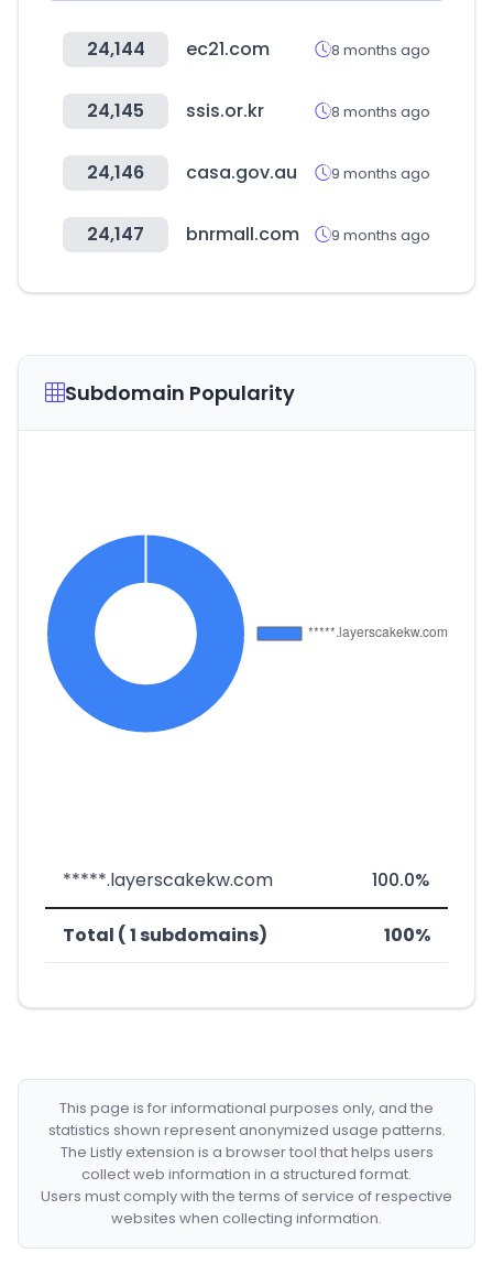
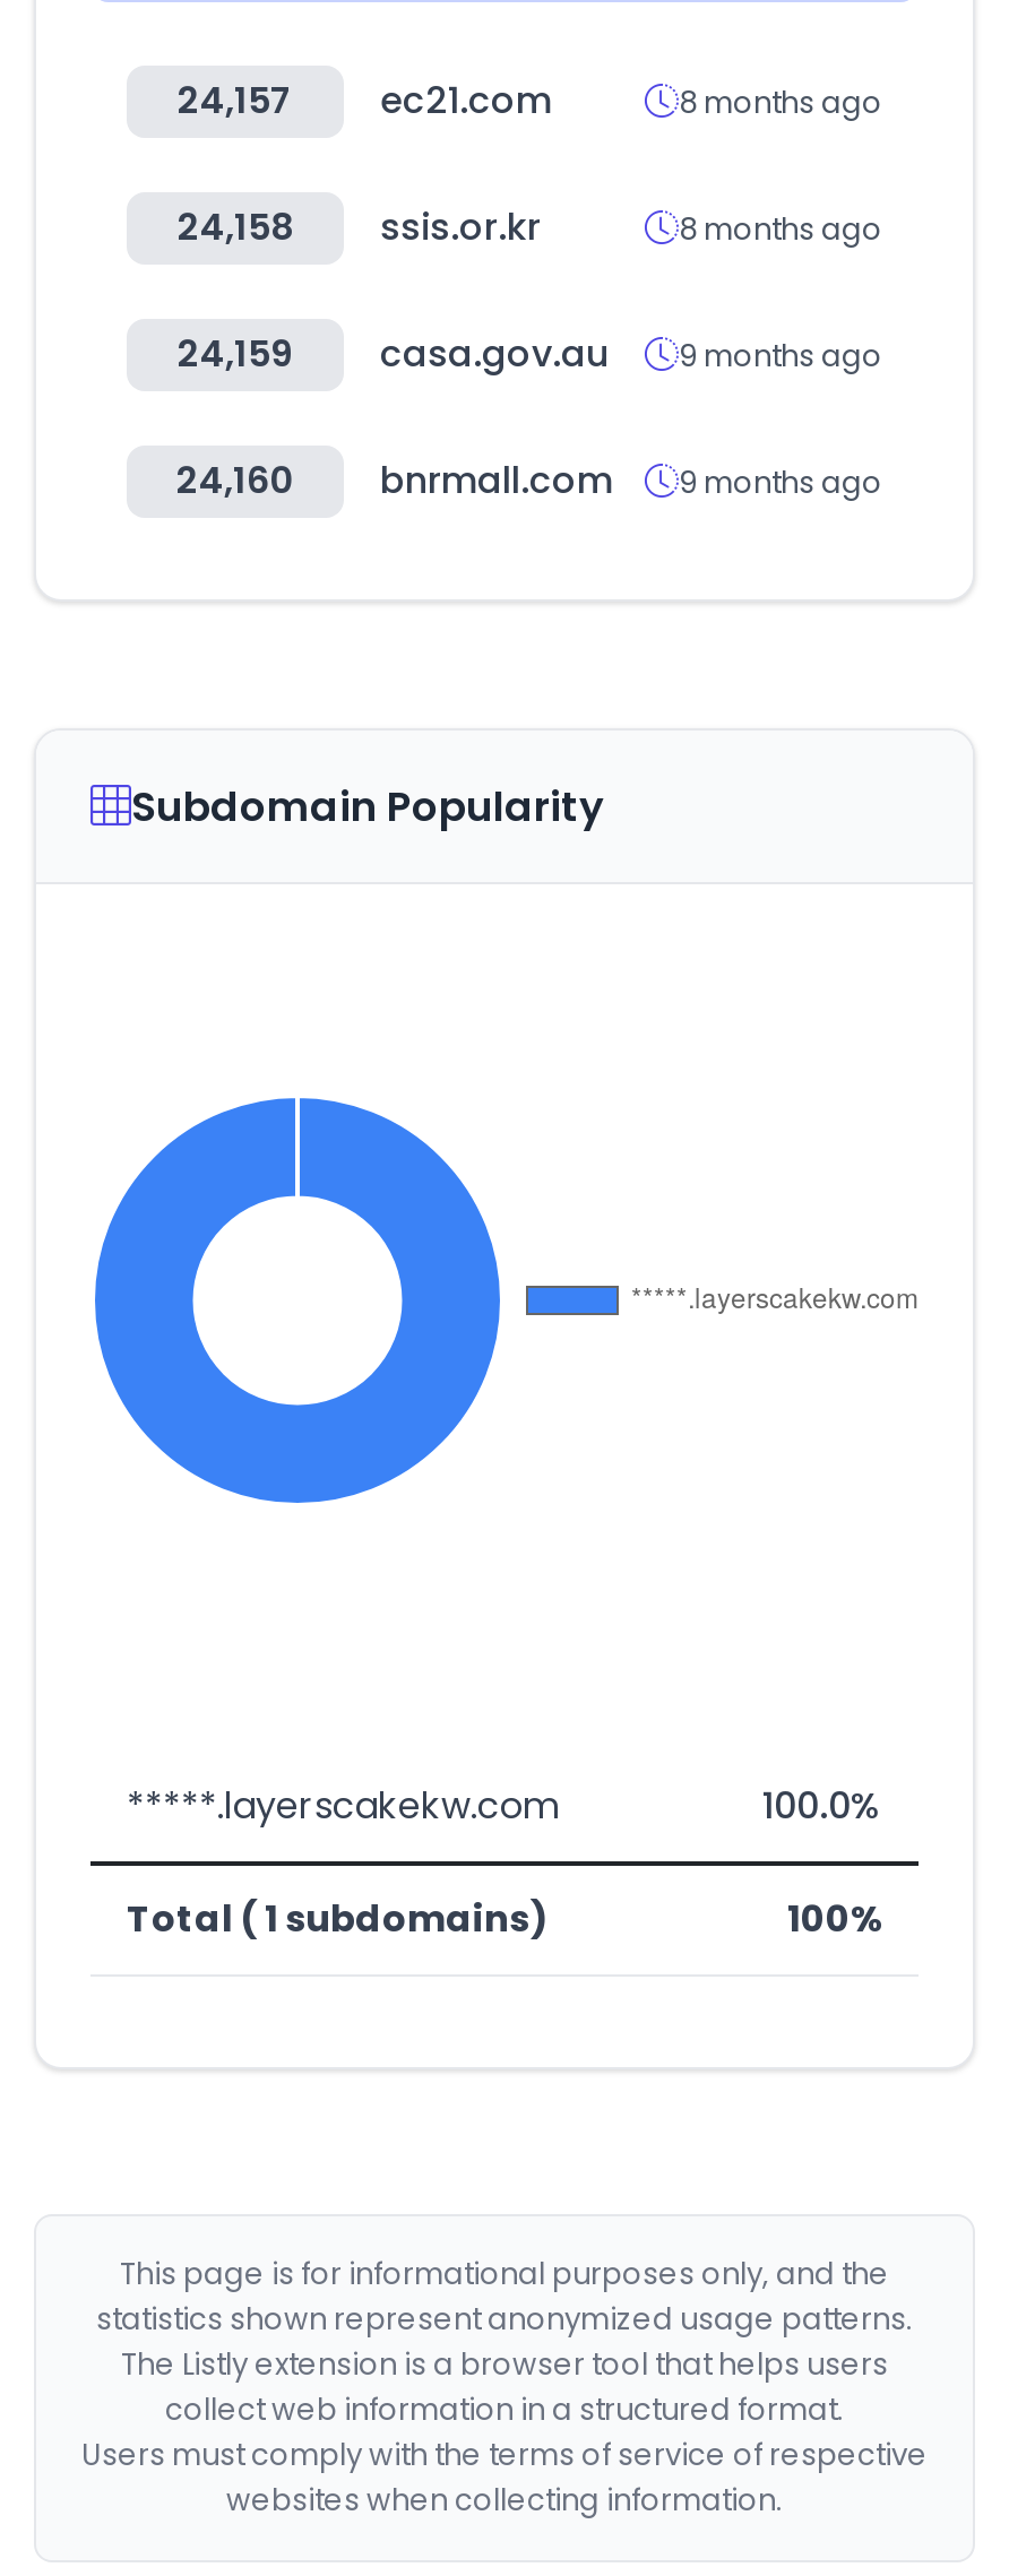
[86,36,270,62] 24,144 ec21.com -> [178,75,552,127] 24,157 ec21.com
[87,98,264,123] 24,145 ssis.or.kr -> [178,201,541,253] 24,158 ssis.or.kr
[87,160,430,185] 24,146 casa.gov.au 9 months ago -> [178,328,882,380] 24,159 casa.gov.au 9 months ago
[87,222,430,247] 24,147 bnrmall.com 9 months ago -> [176,455,882,507] 24,160 bnrmall.com 9 months ago

